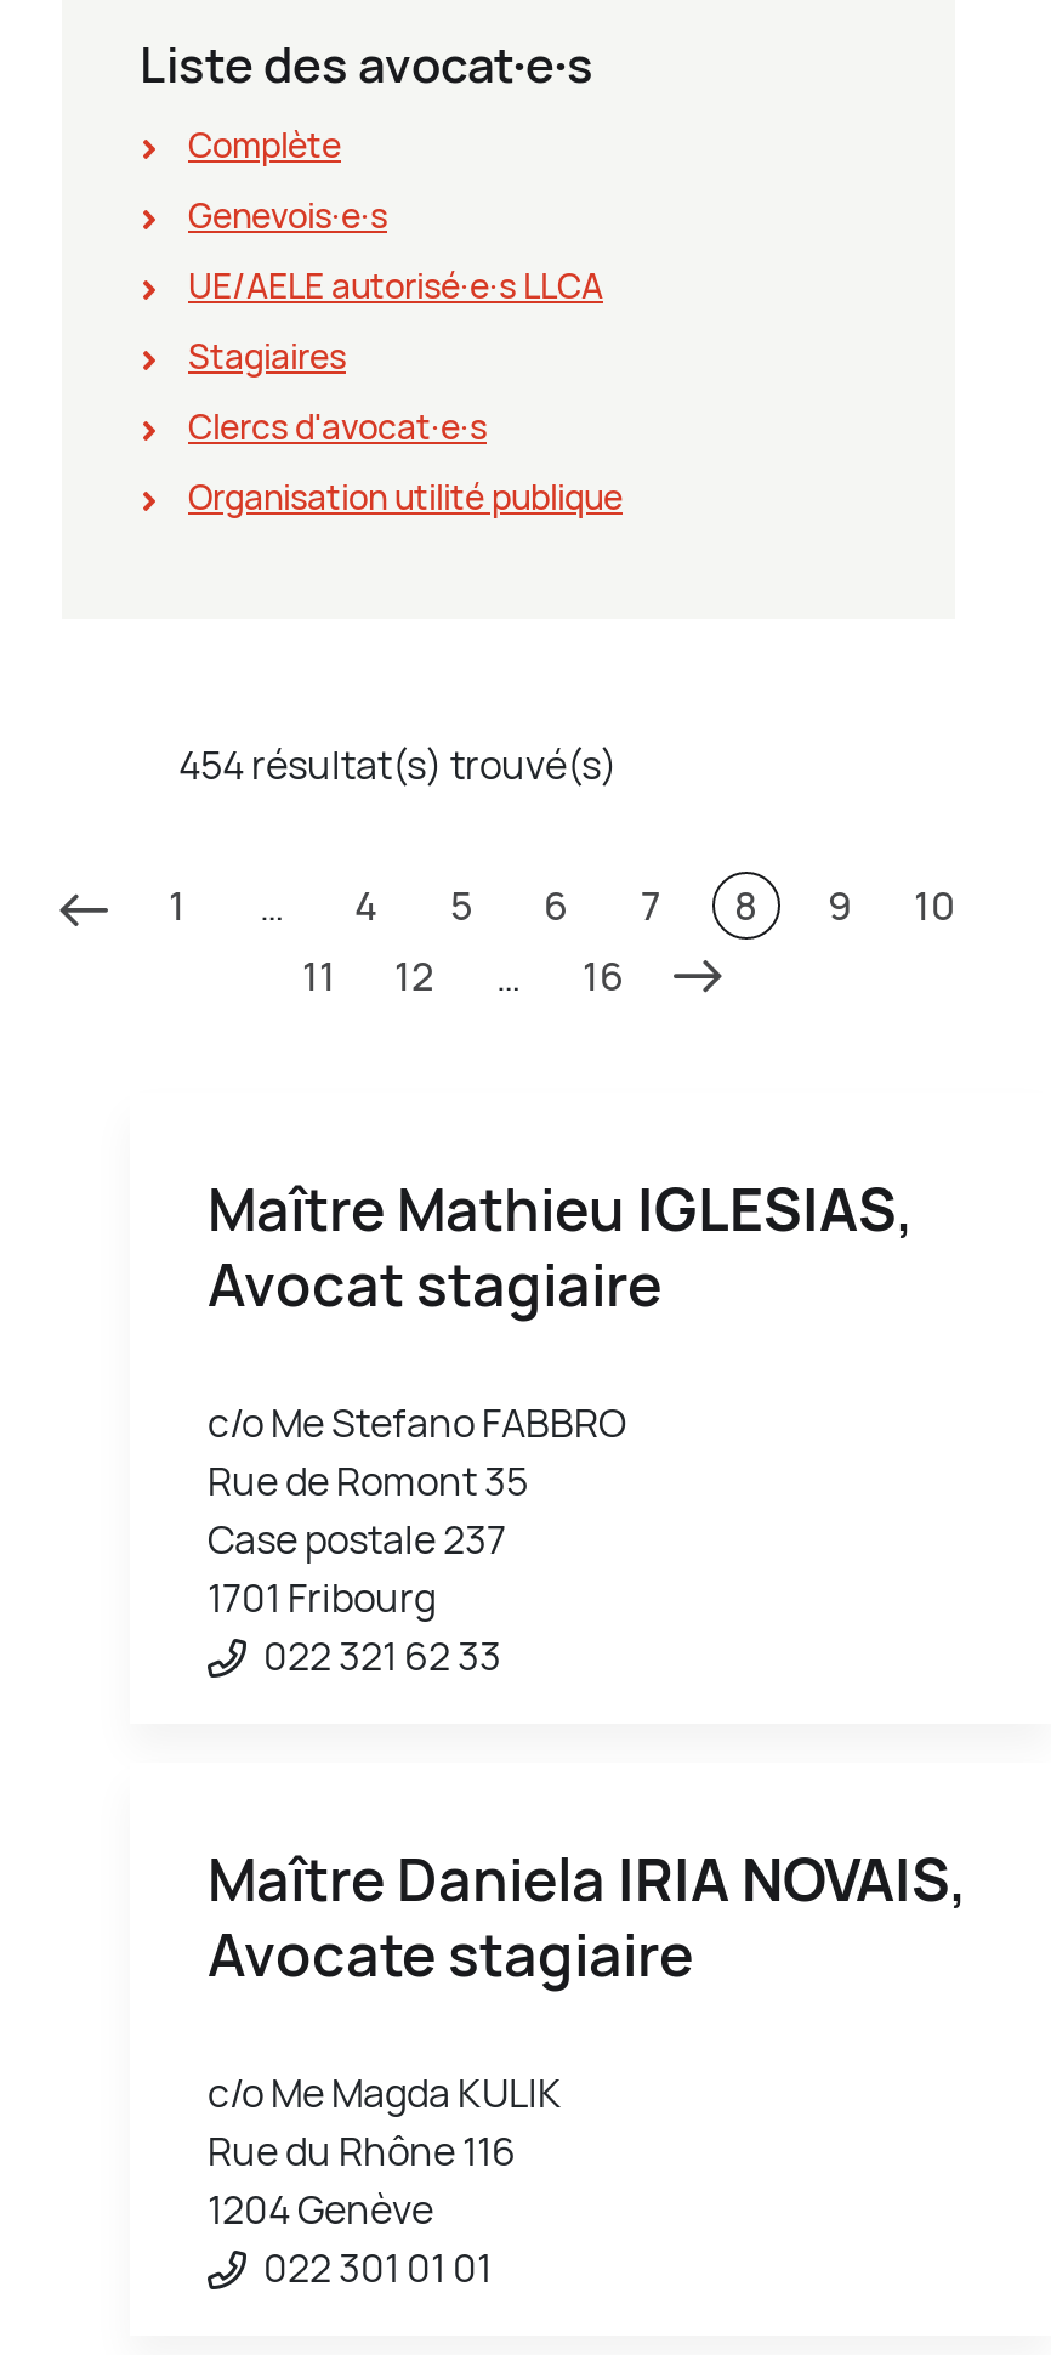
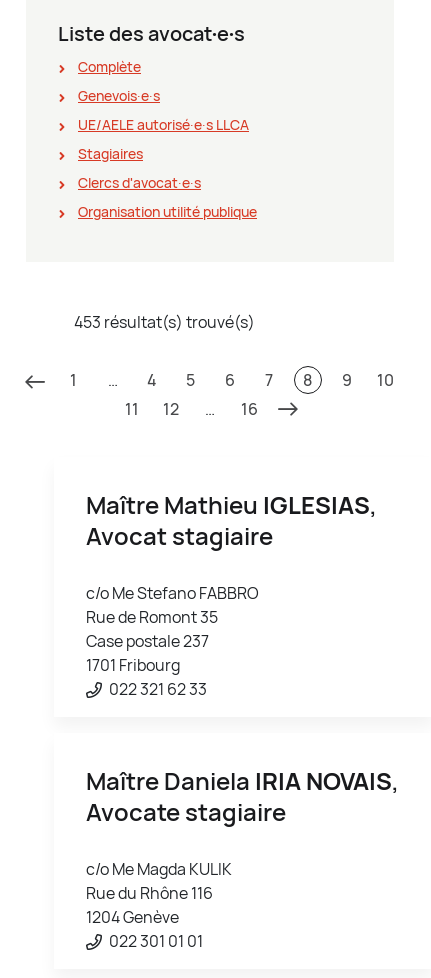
[178,738,618,791] 454 résultat(s) trouvé(s) -> [74,311,255,333] 453 résultat(s) trouvé(s)

